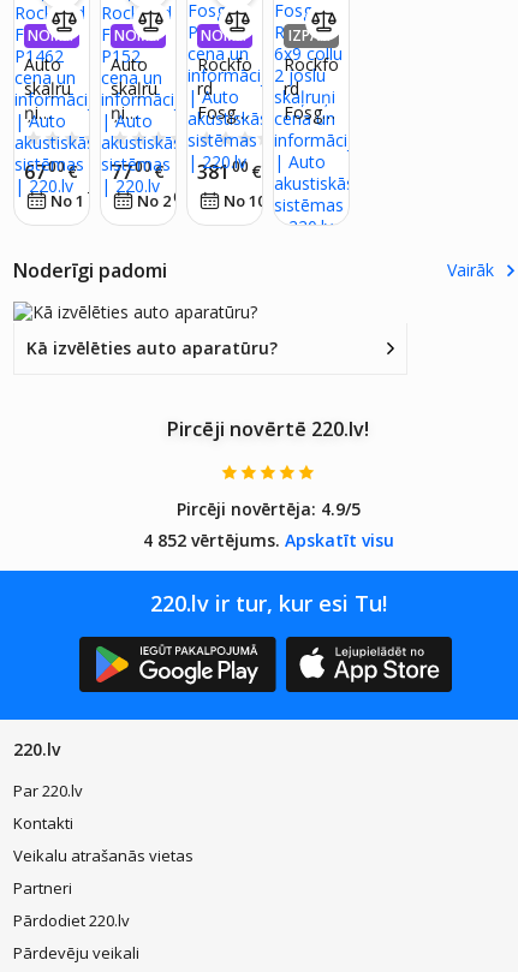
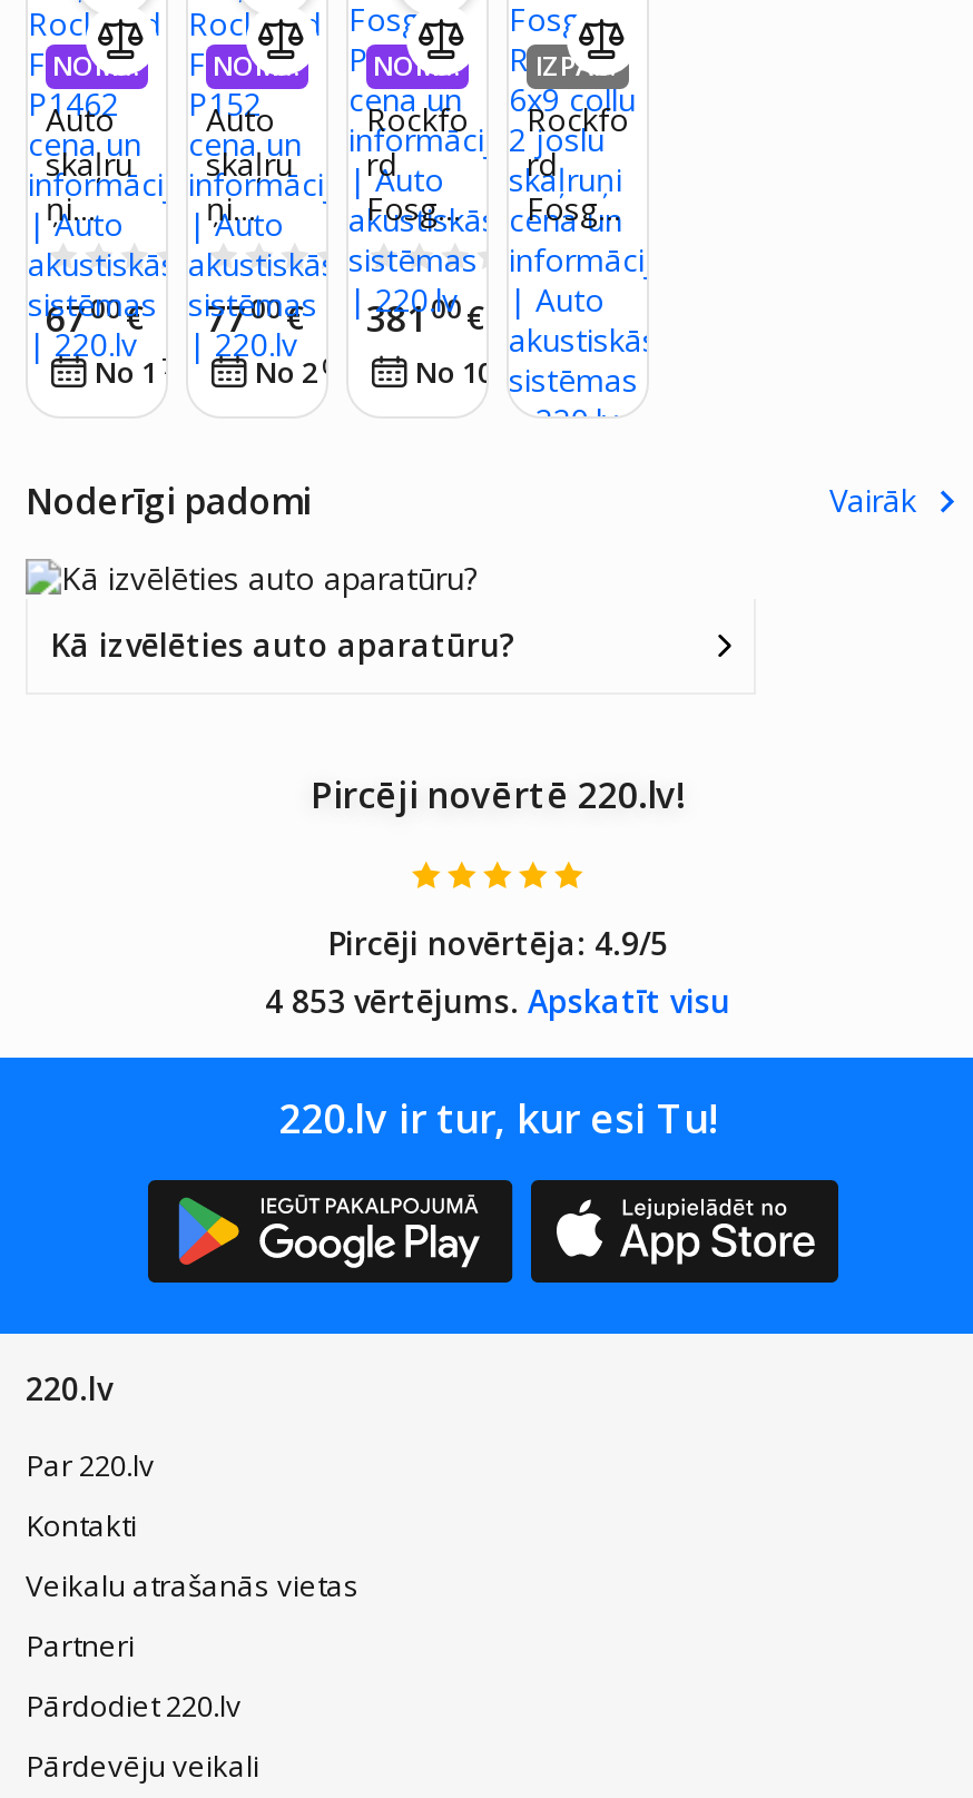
[142,529,394,551] 4 852 vērtējums. Apskatīt visu -> [265,980,730,1022] 4 853 vērtējums. Apskatīt visu

